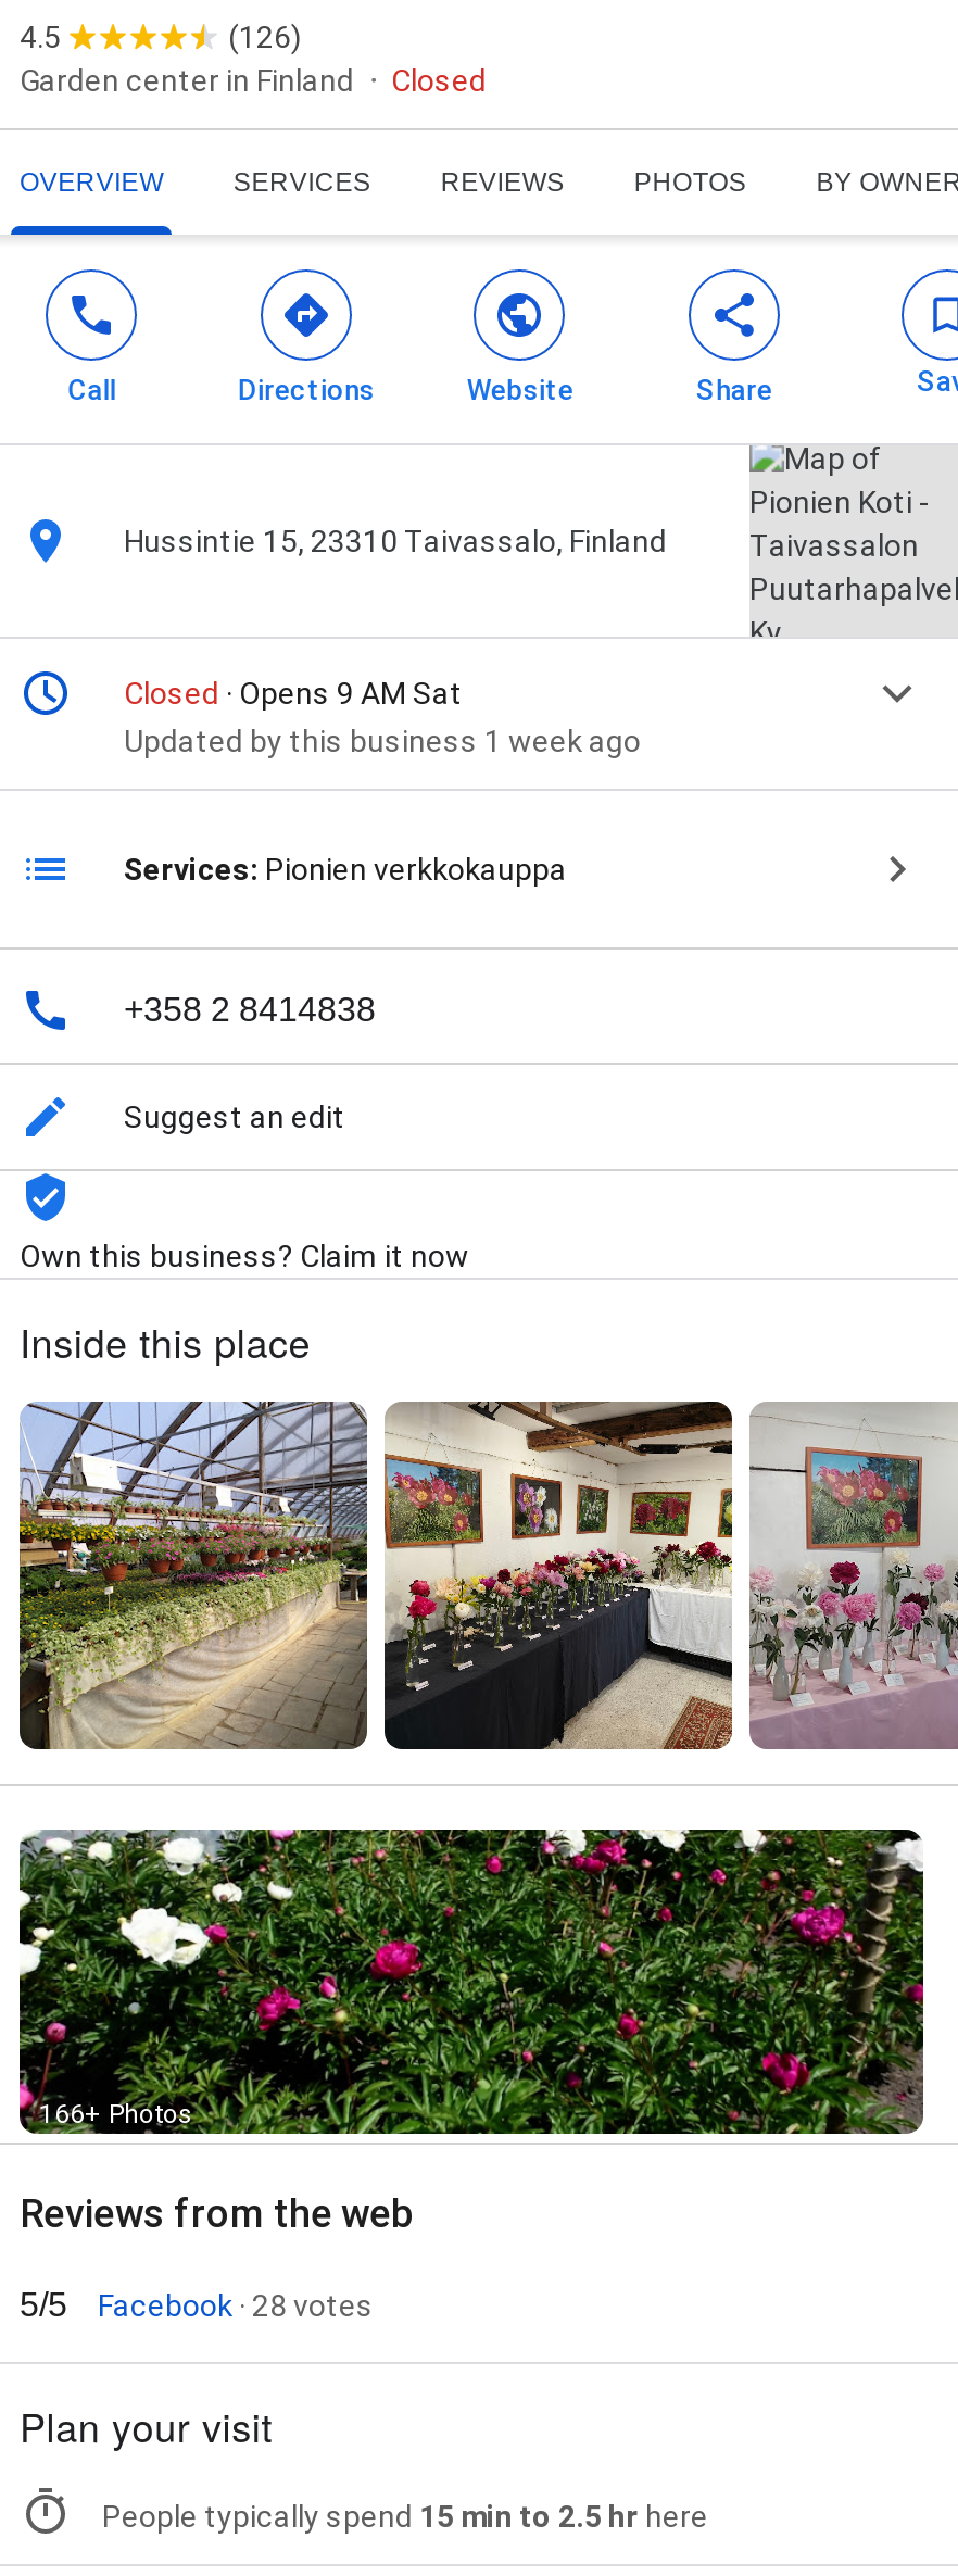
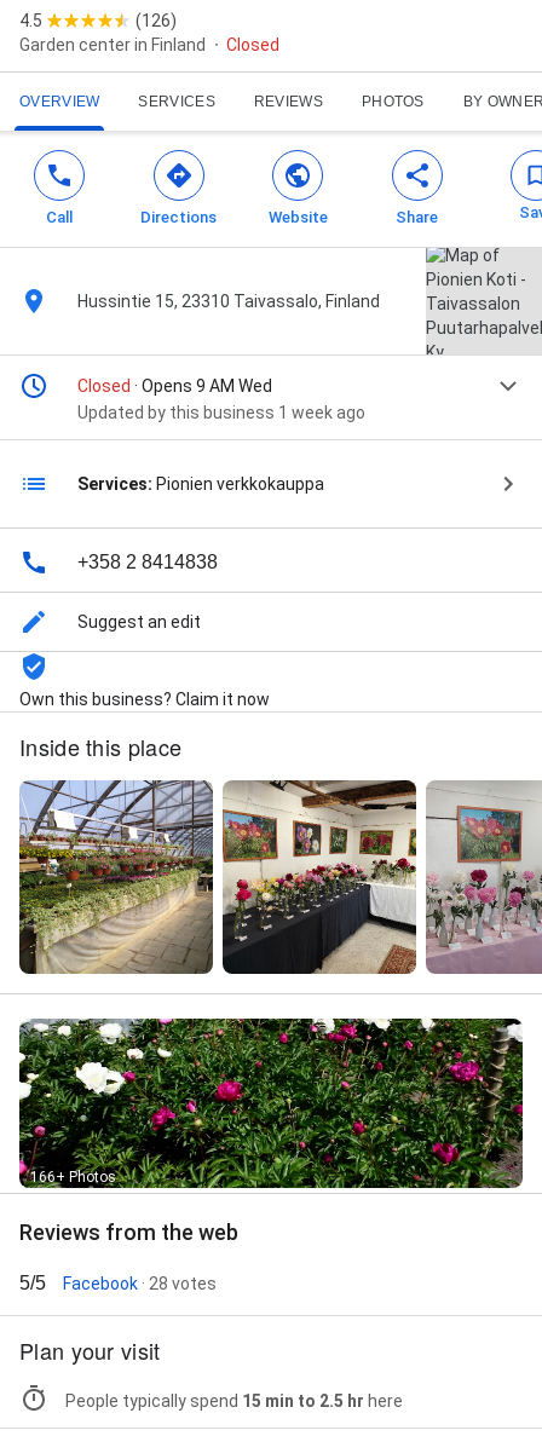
[124,676,463,711] Closed · Opens 9 AM Sat -> [77,376,272,396] Closed · Opens 9 AM Wed

